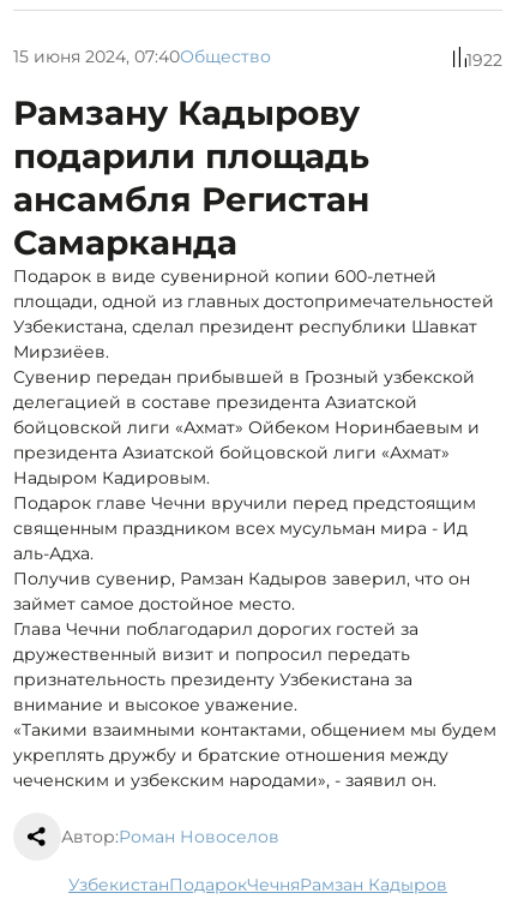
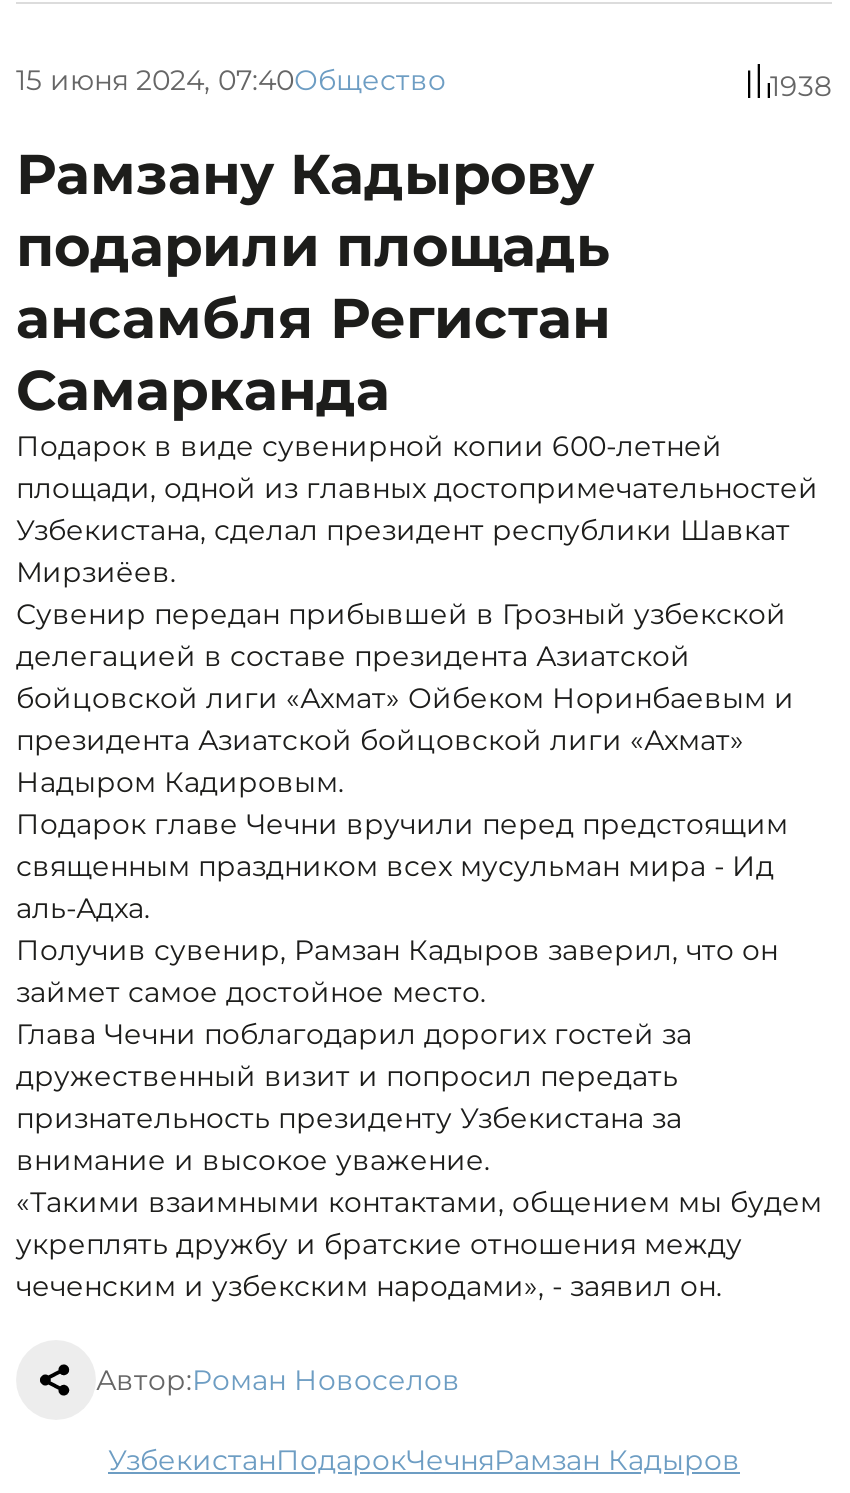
[466,49,502,70] 1922 -> [770,67,832,103] 1938

